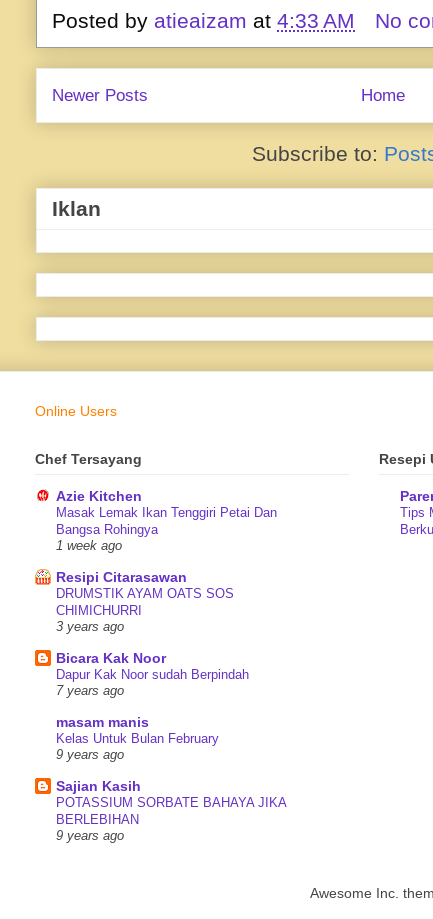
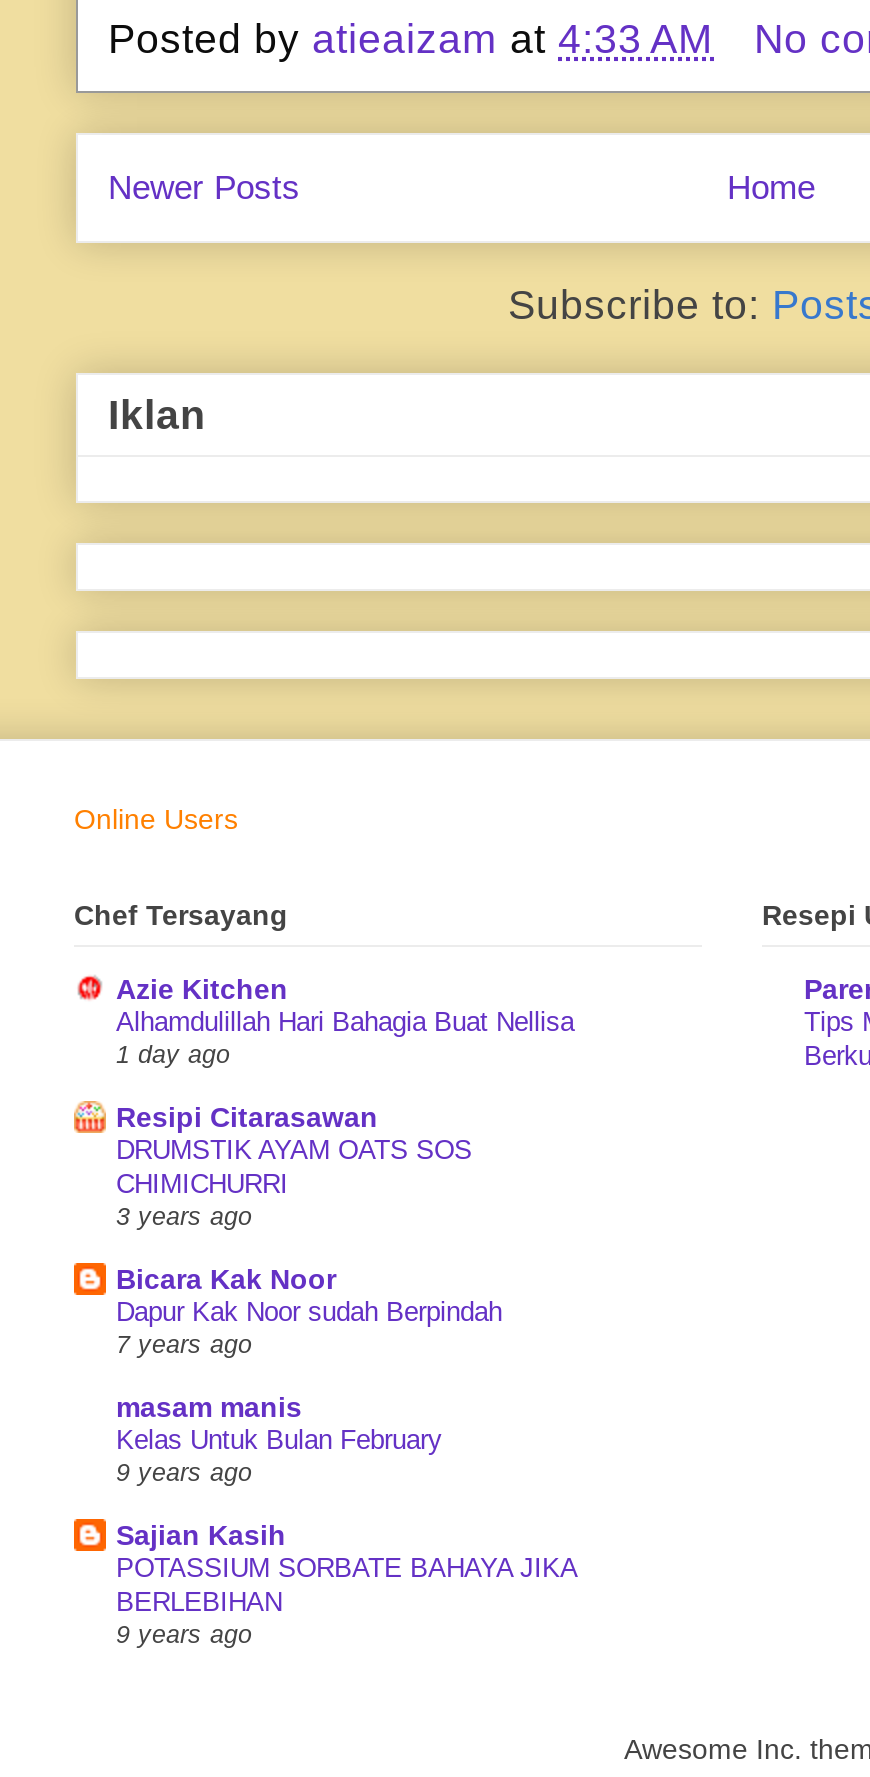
[56,505,277,553] Masak Lemak Ikan Tenggiri Petai Dan | Bangsa Rohingya | 1 week ago -> [116,1007,574,1069] Alhamdulillah Hari Bahagia Buat Nellisa | 1 day ago

